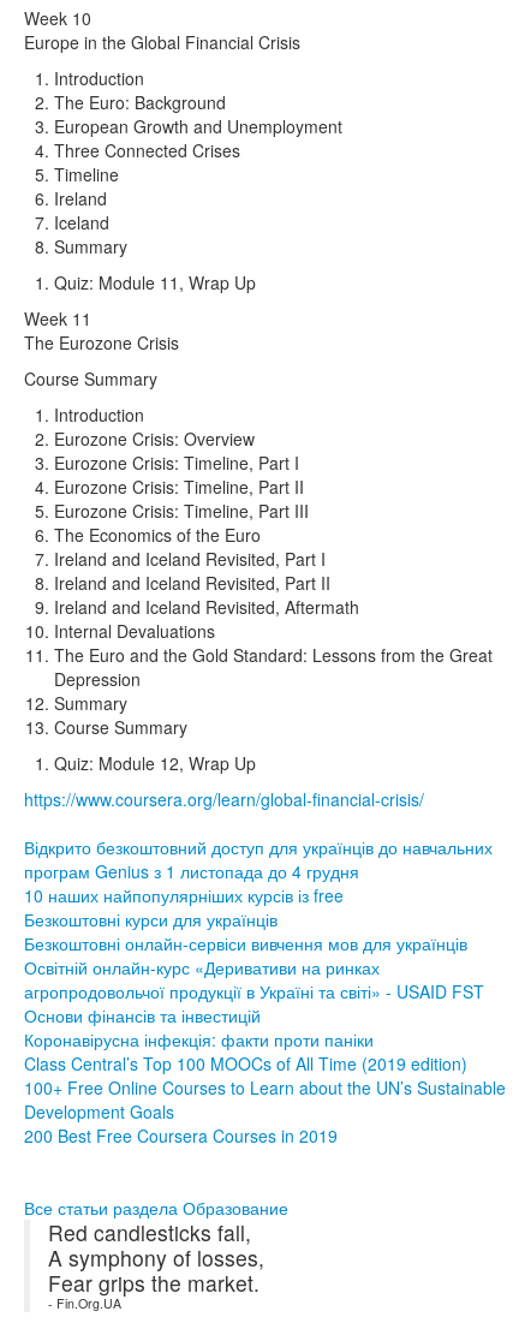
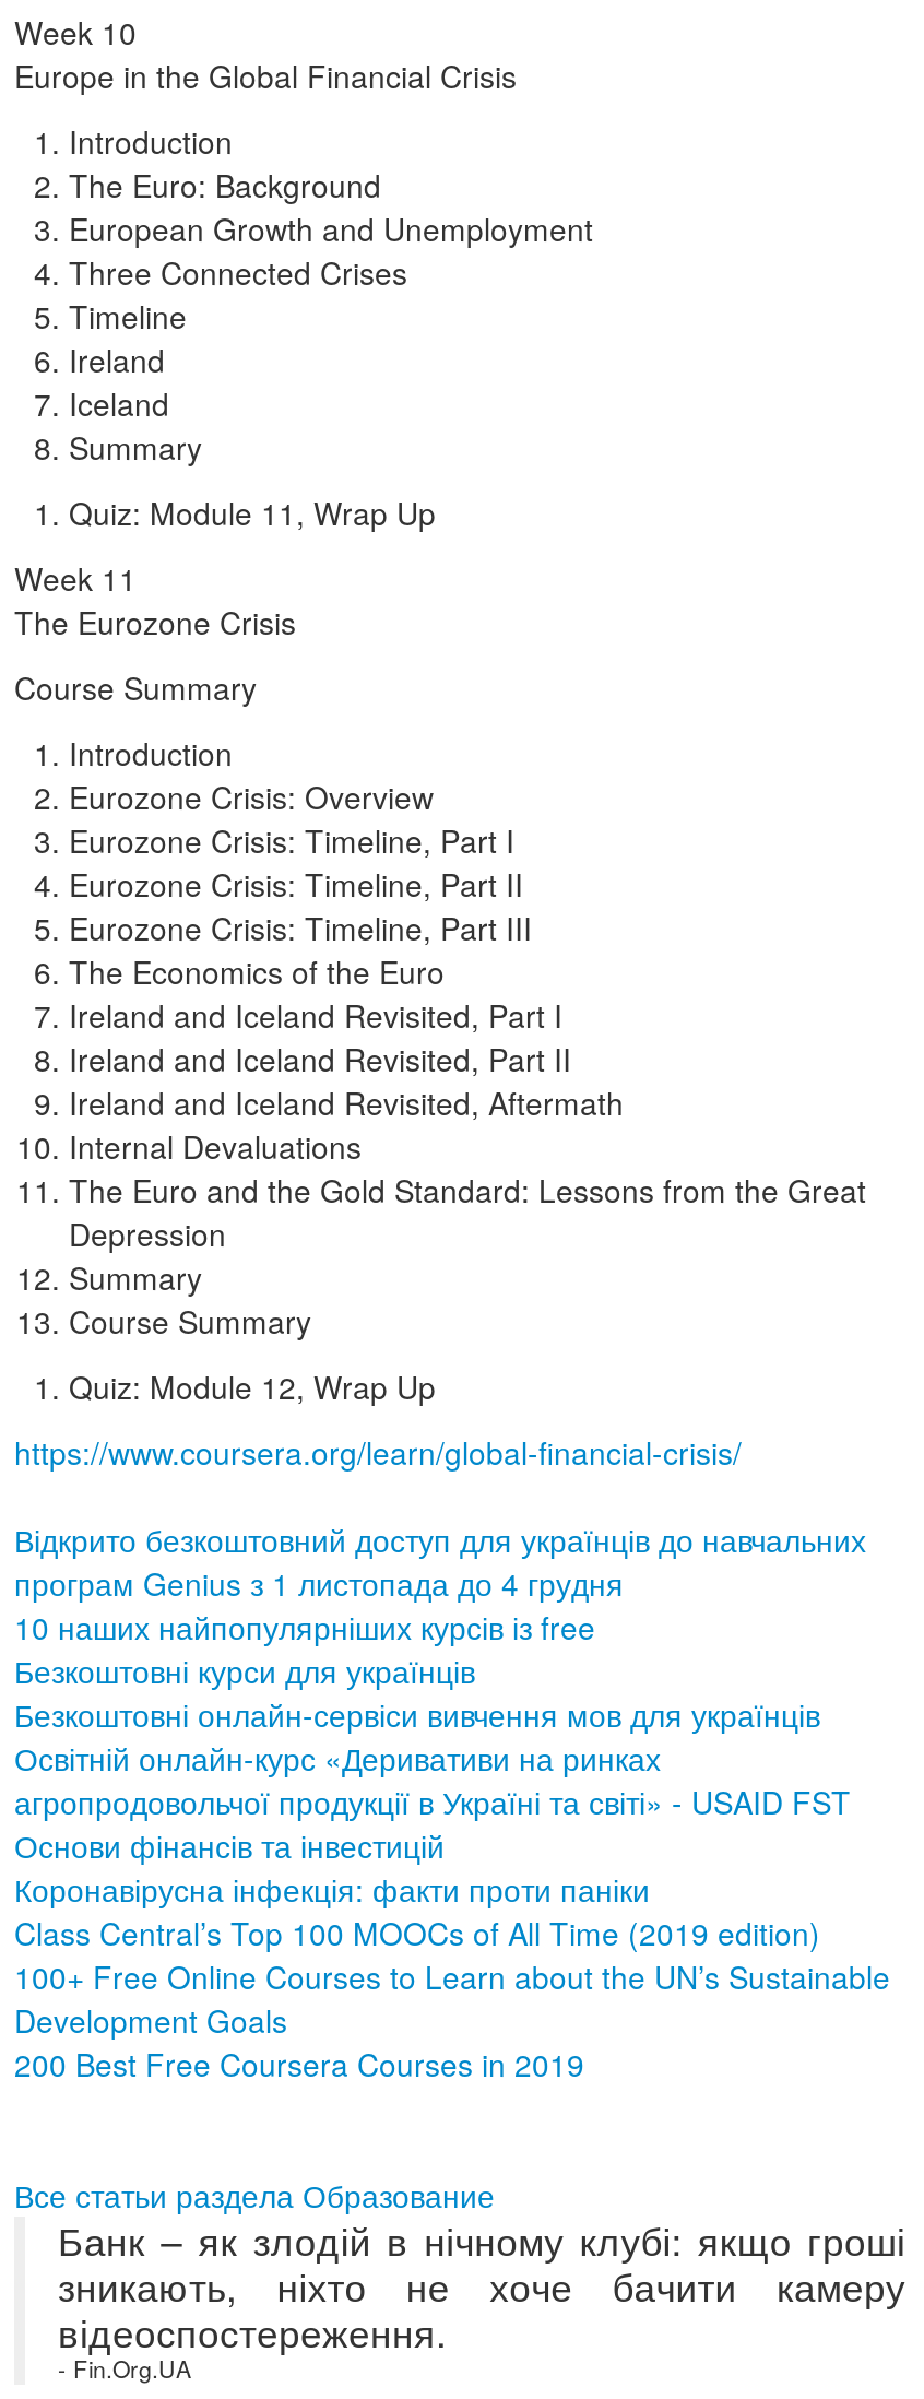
[48,1217,264,1298] Red candlesticks fall, | A symphony of losses, | Fear grips the market. -> [58,2212,905,2359] Банк – як злодій в нічному клубі: якщо гроші | зникають, ніхто не хоче бачити камеру | відеоспостереження.

